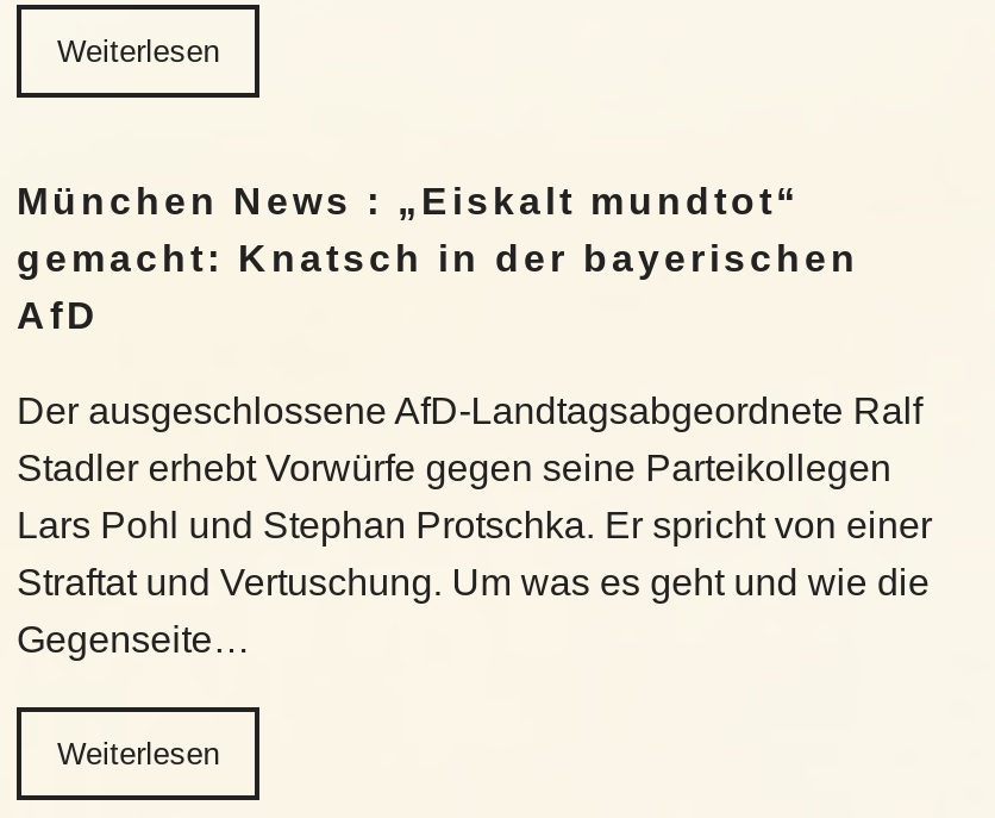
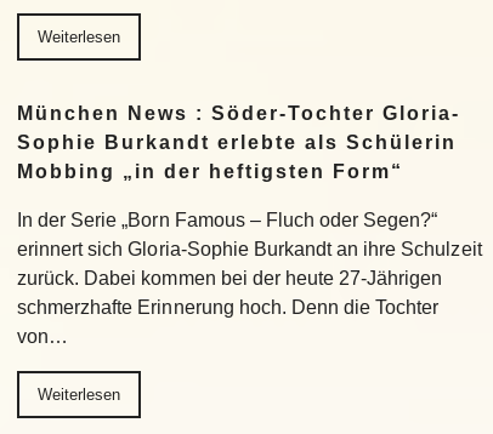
[17,181,859,336] München News : „Eiskalt mundtot“ | gemacht: Knatsch in der bayerischen | AfD -> [17,103,460,182] München News : Söder-Tochter Gloria- | Sophie Burkandt erlebte als Schülerin | Mobbing „in der heftigsten Form“
[17,391,932,660] Der ausgeschlossene AfD-Landtagsabgeordnete Ralf | Stadler erhebt Vorwürfe gegen seine Parteikollegen | Lars Pohl und Stephan Protschka. Er spricht von einer | Straftat und Vertuschung. Um was es geht und wie die | Gegenseite… -> [17,210,482,347] In der Serie „Born Famous – Fluch oder Segen?“ | erinnert sich Gloria-Sophie Burkandt an ihre Schulzeit | zurück. Dabei kommen bei der heute 27-Jährigen | schmerzhafte Erinnerung hoch. Denn die Tochter | von…

